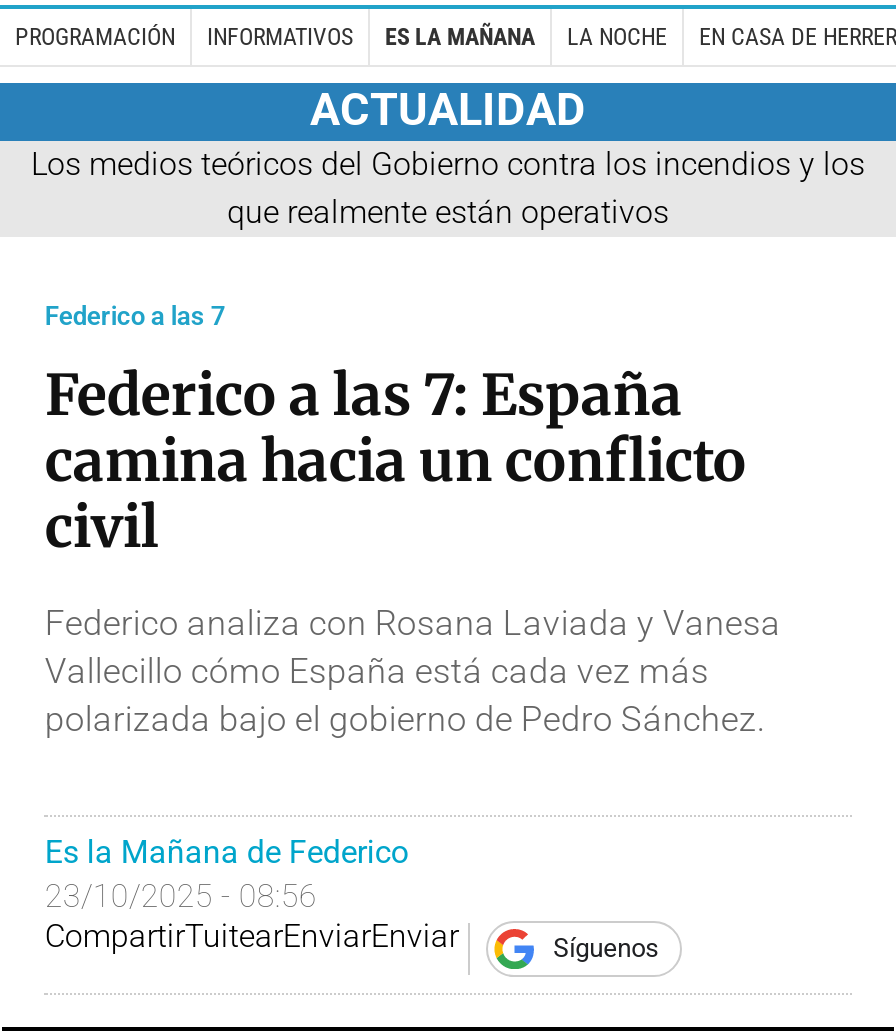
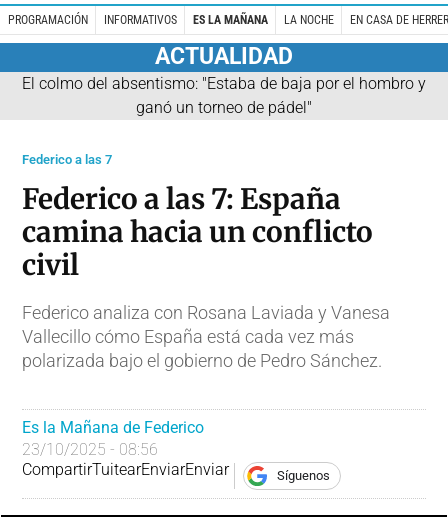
[31,144,865,230] Los medios teóricos del Gobierno contra los incendios y los | que realmente están operativos -> [22,74,426,117] El colmo del absentismo: "Estaba de baja por el hombro y | ganó un torneo de pádel"

